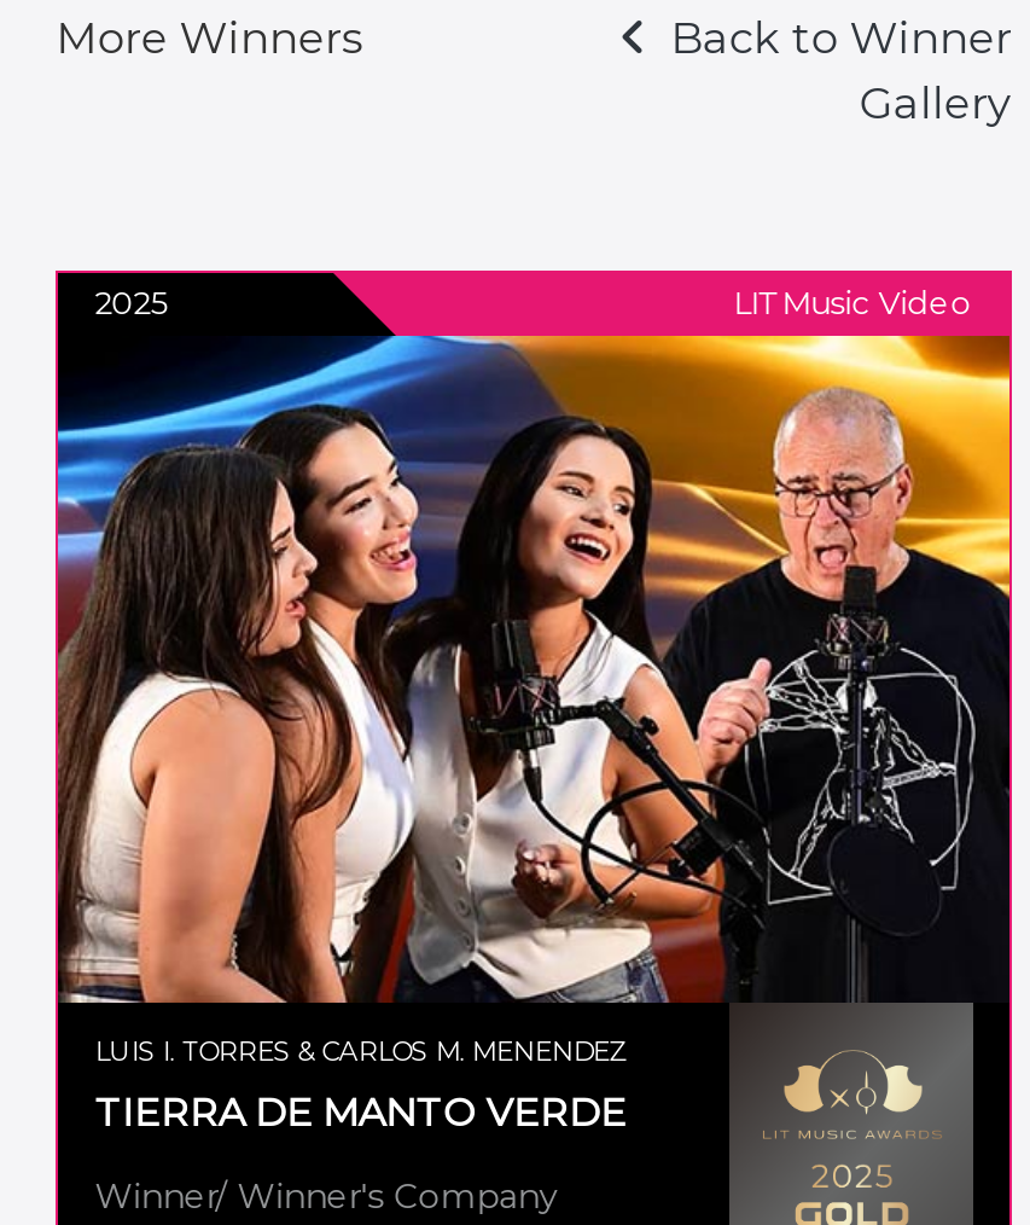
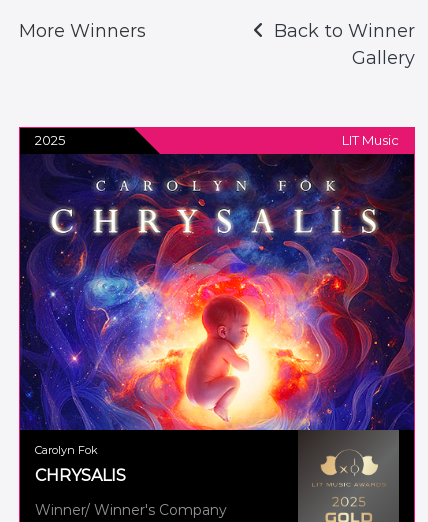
[734,283,973,321] LIT Music Video -> [342,132,399,148] LIT Music
[56,333,1012,1067] [image] | LUIS I. TORRES & CARLOS M. MENENDEZ -> [19,153,415,456] [image] | Carolyn Fok
[95,1088,626,1134] TIERRA DE MANTO VERDE -> [35,465,126,484] CHRYSALIS

